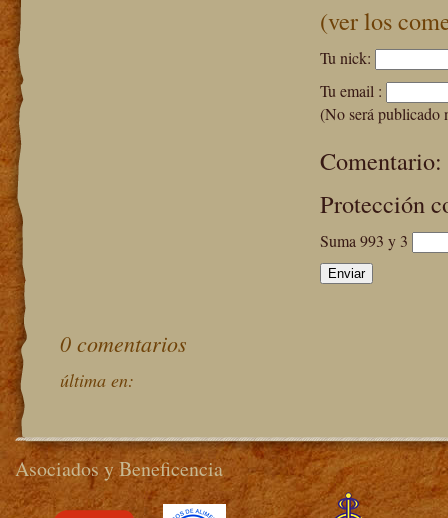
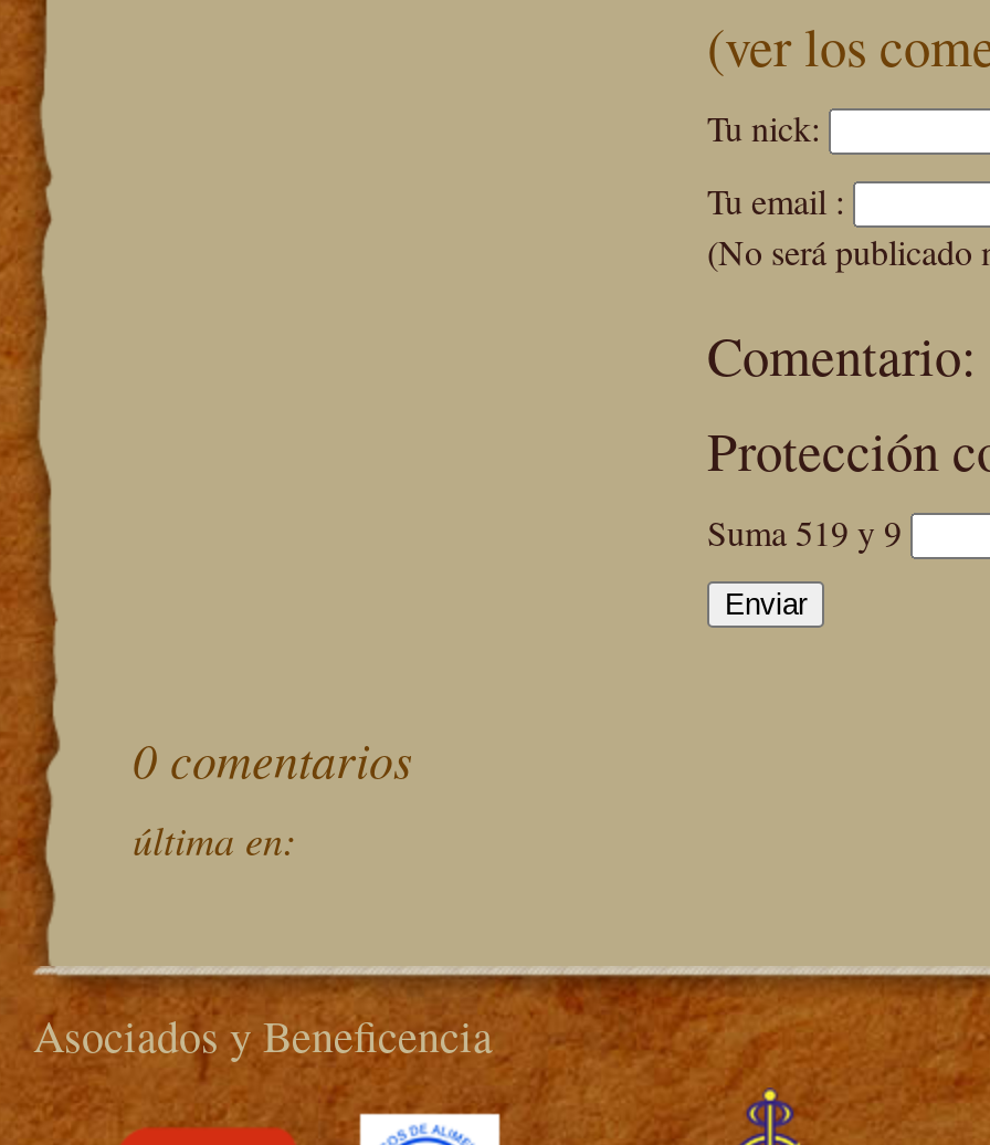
[320,230,412,251] Suma 993 y 3 -> [707,508,910,555] Suma 519 y 9

